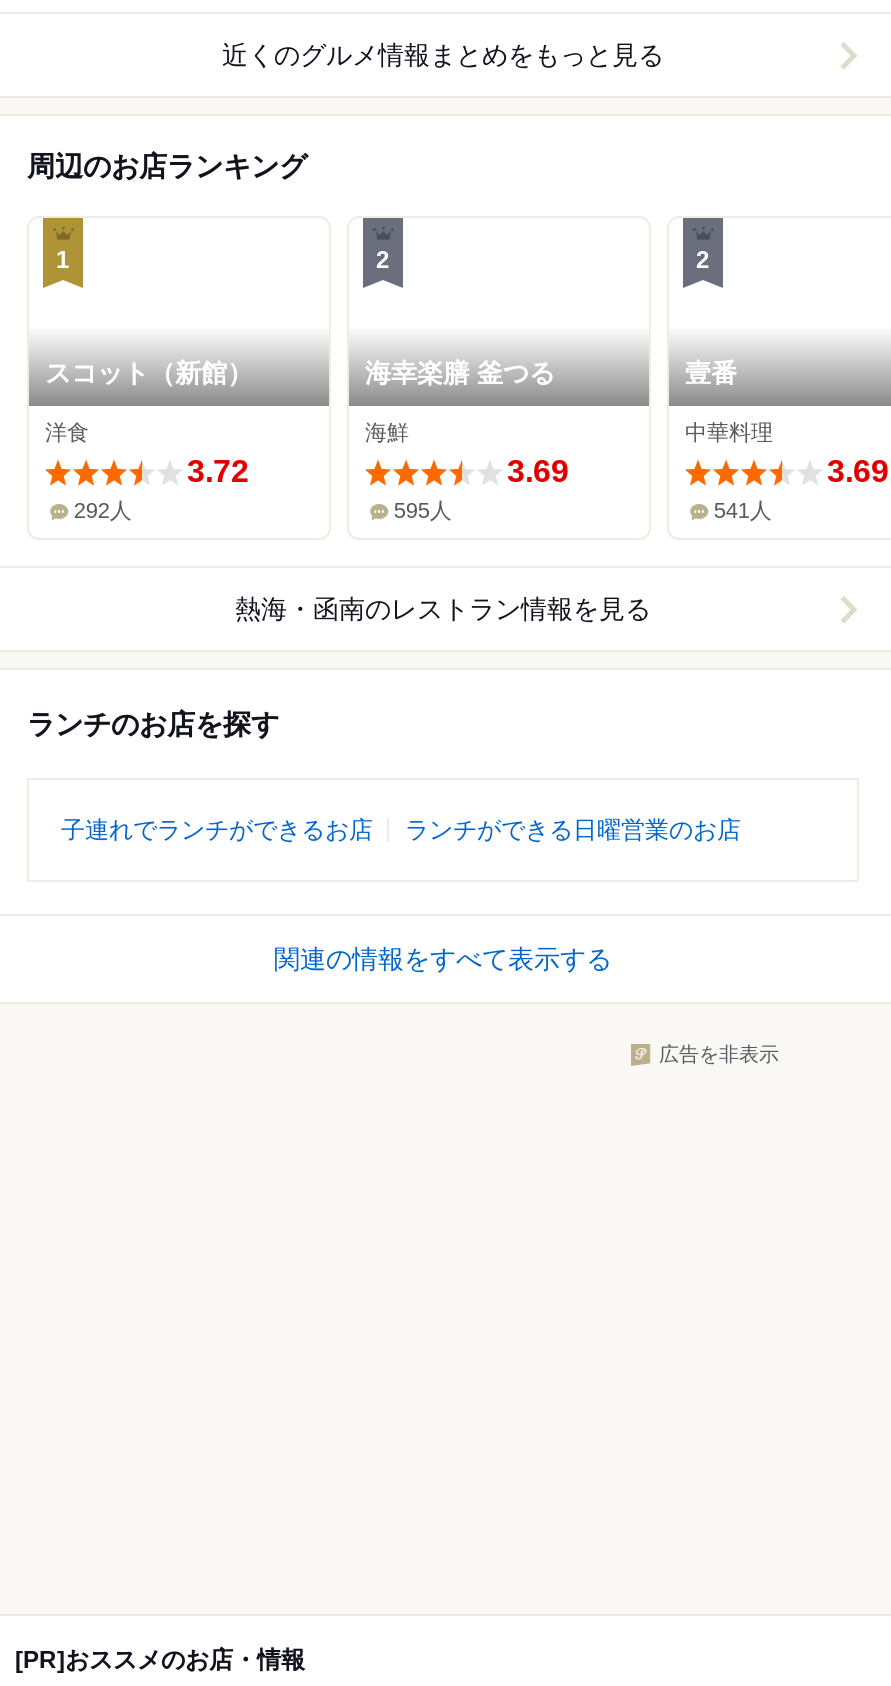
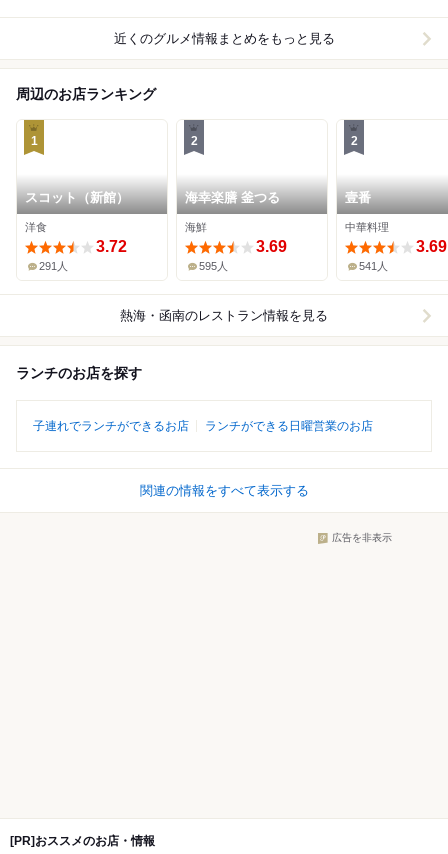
[74,499,132,523] 292人 -> [39,260,68,272] 291人

